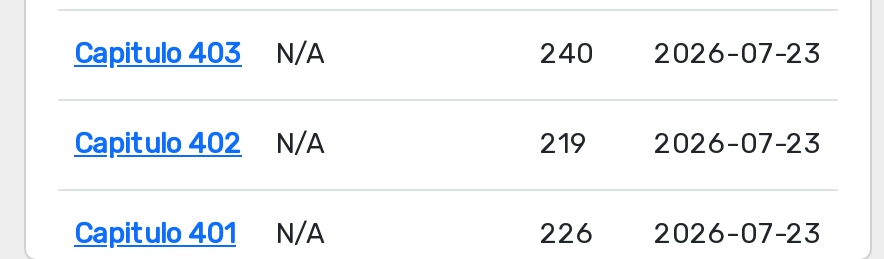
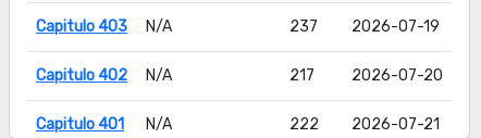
[540,37,594,71] 240 -> [289,17,318,36] 237
[654,37,822,71] 2026-07-23 -> [351,17,440,36] 2026-07-19
[540,127,588,161] 219 -> [289,66,314,85] 217
[654,127,822,161] 2026-07-23 -> [351,66,443,85] 2026-07-20
[540,217,594,251] 226 -> [289,115,319,134] 222
[654,217,822,251] 2026-07-23 -> [351,115,440,134] 2026-07-21

